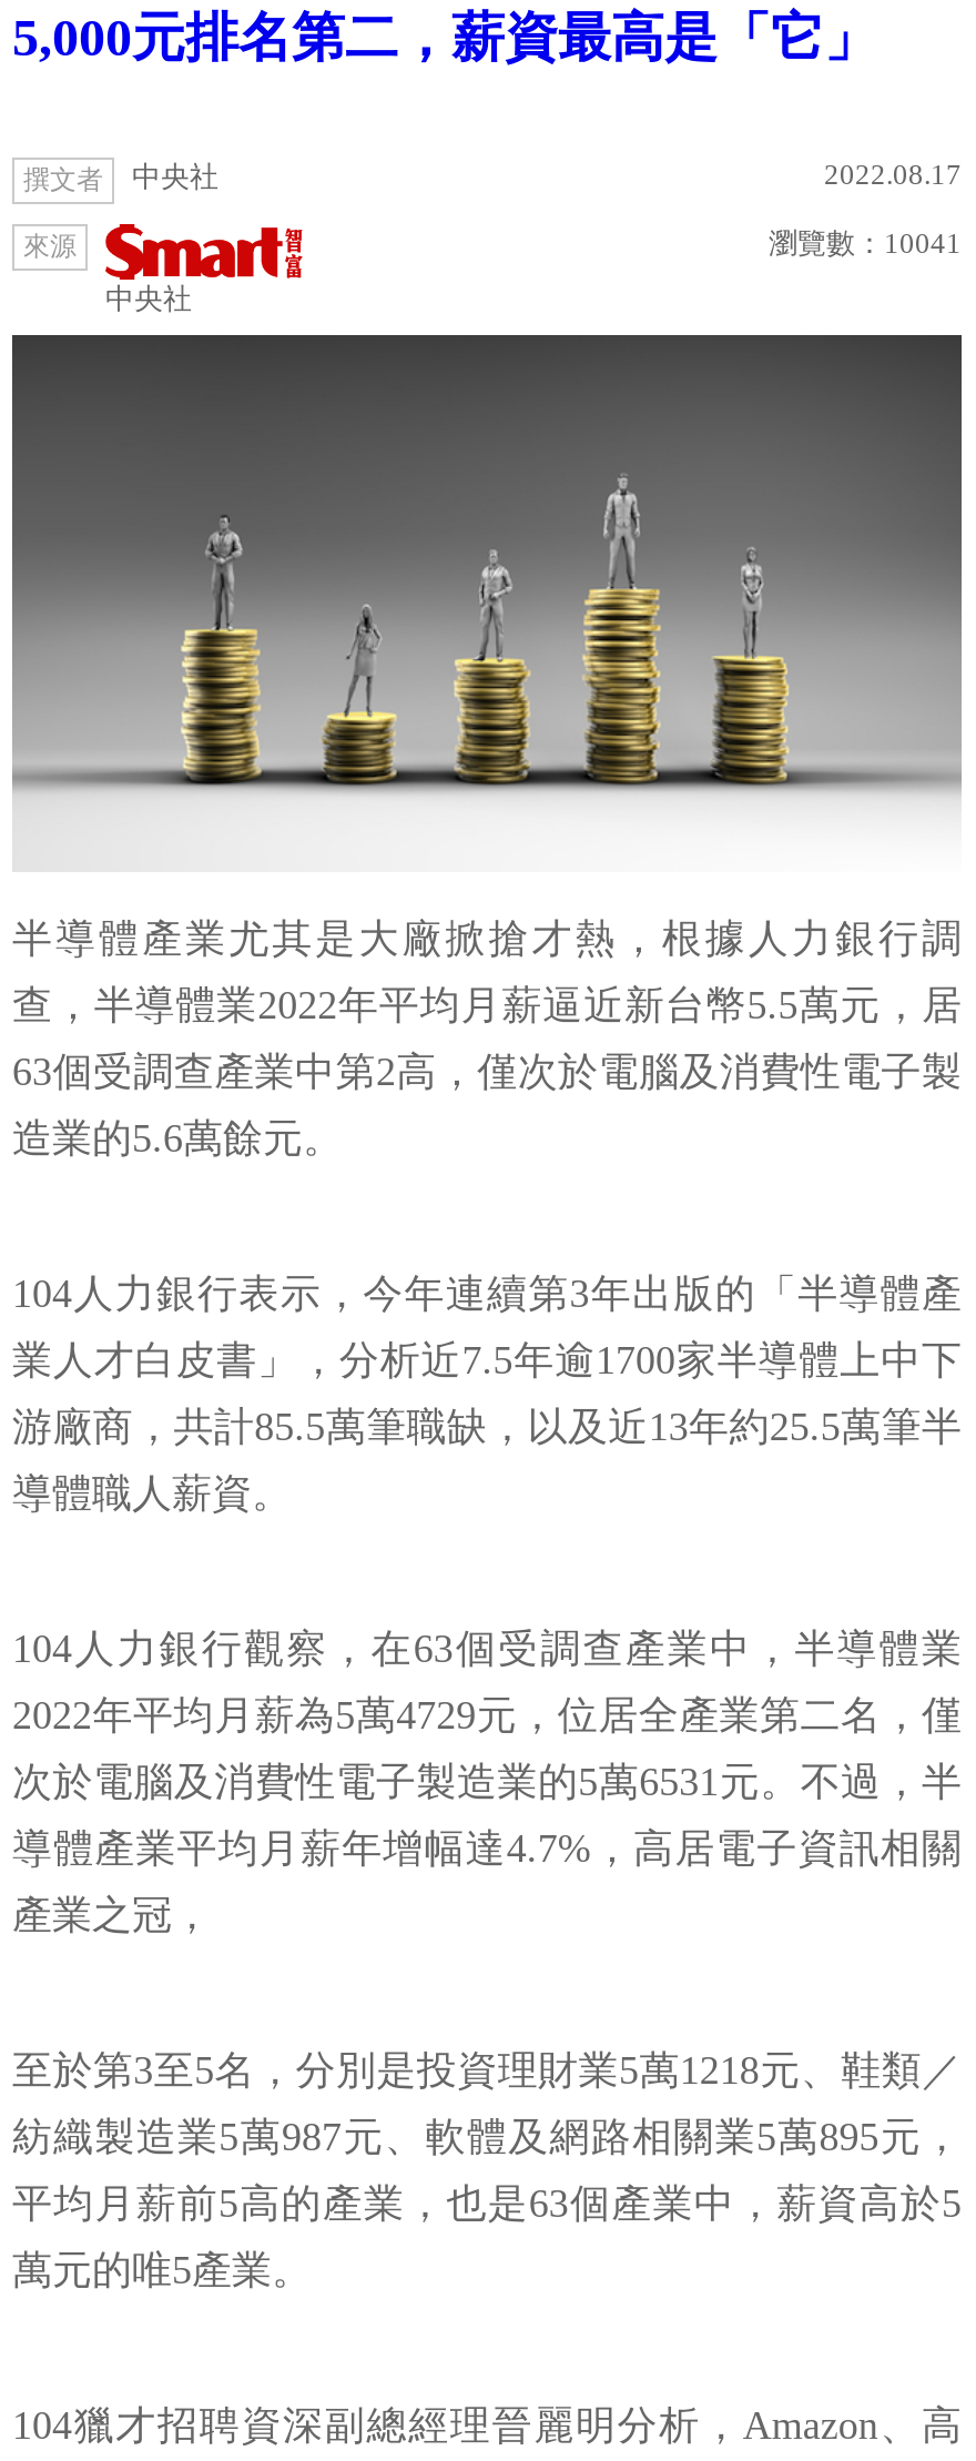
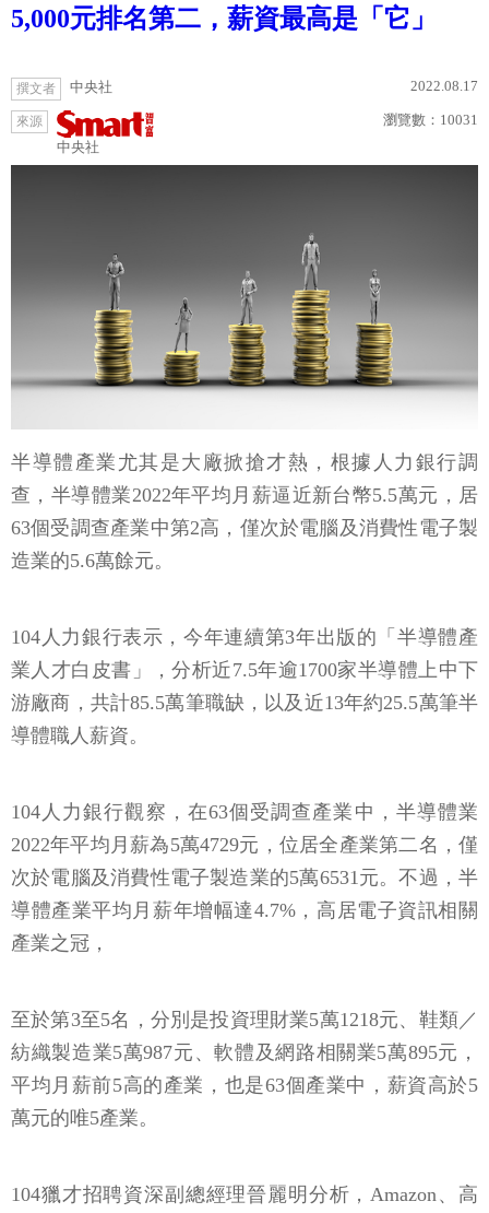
[769,226,962,260] 瀏覽數：10041 -> [383,111,478,128] 瀏覽數：10031

